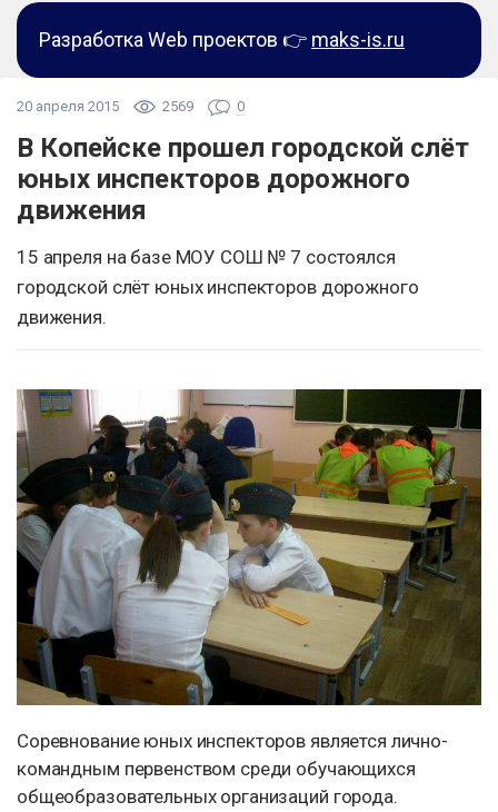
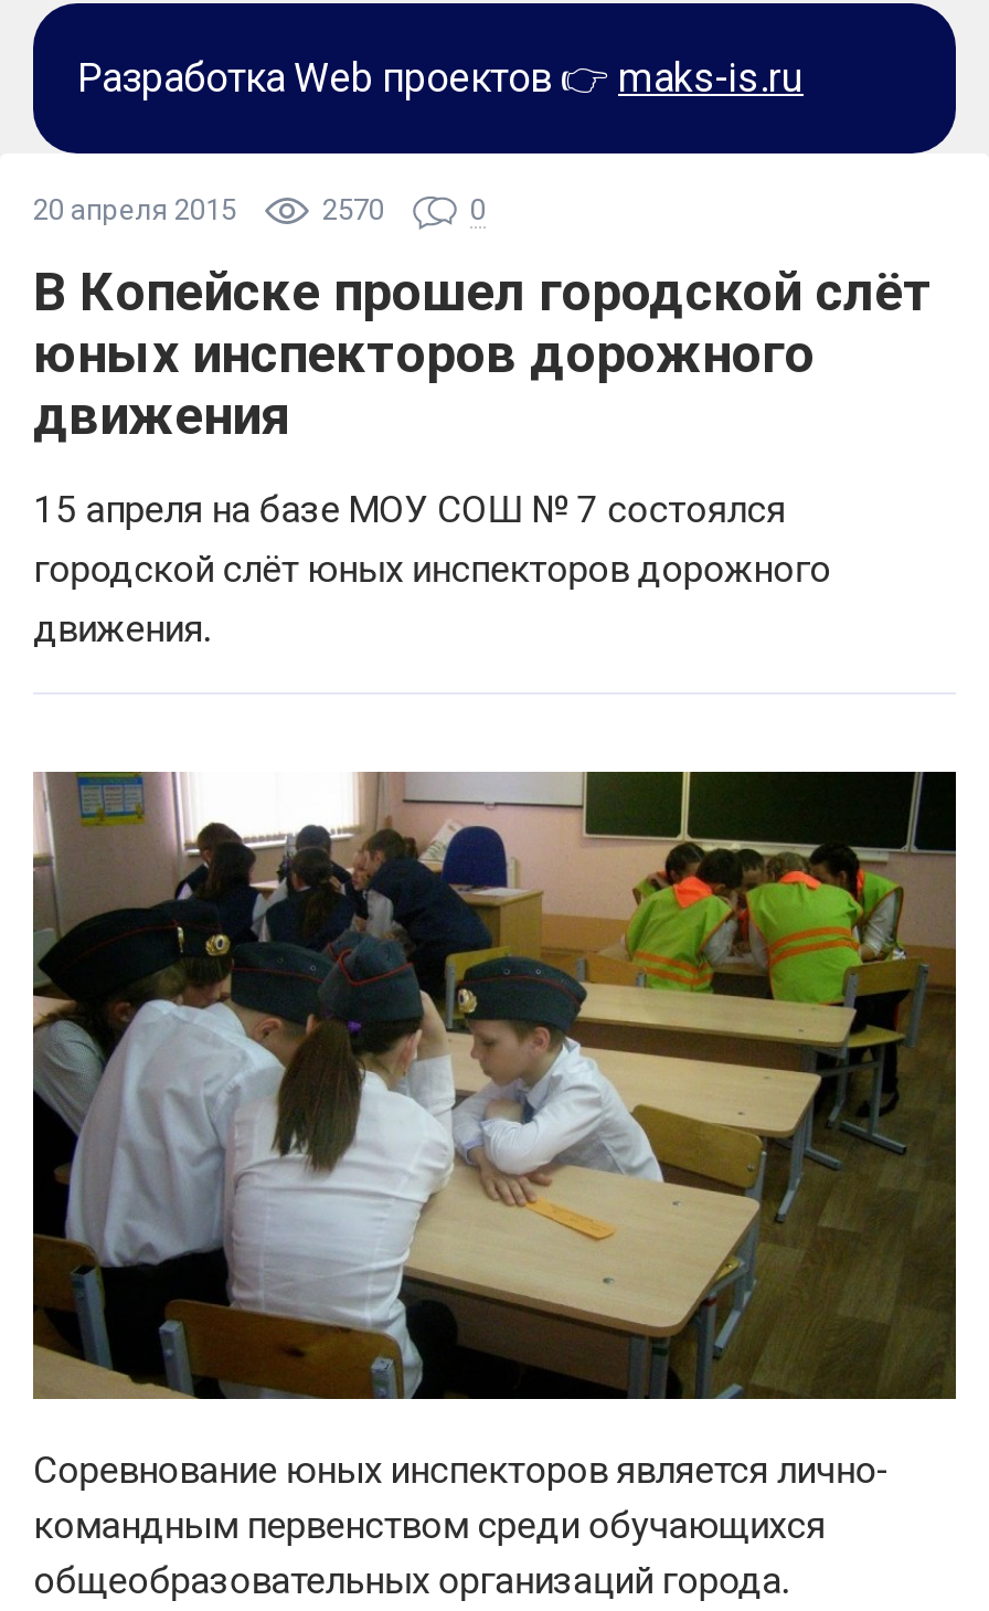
[162,98,193,115] 2569 -> [322,193,384,226] 2570

